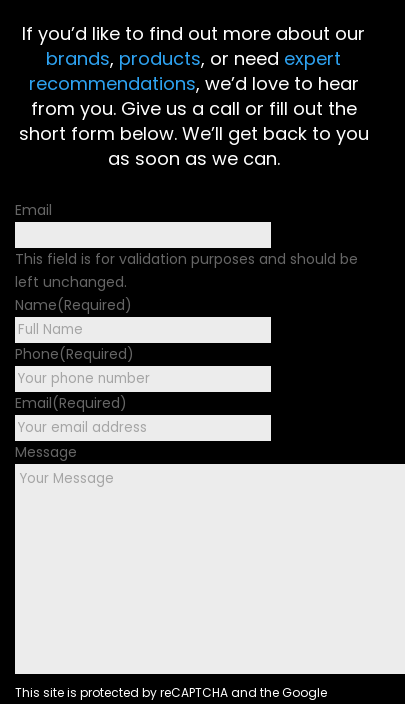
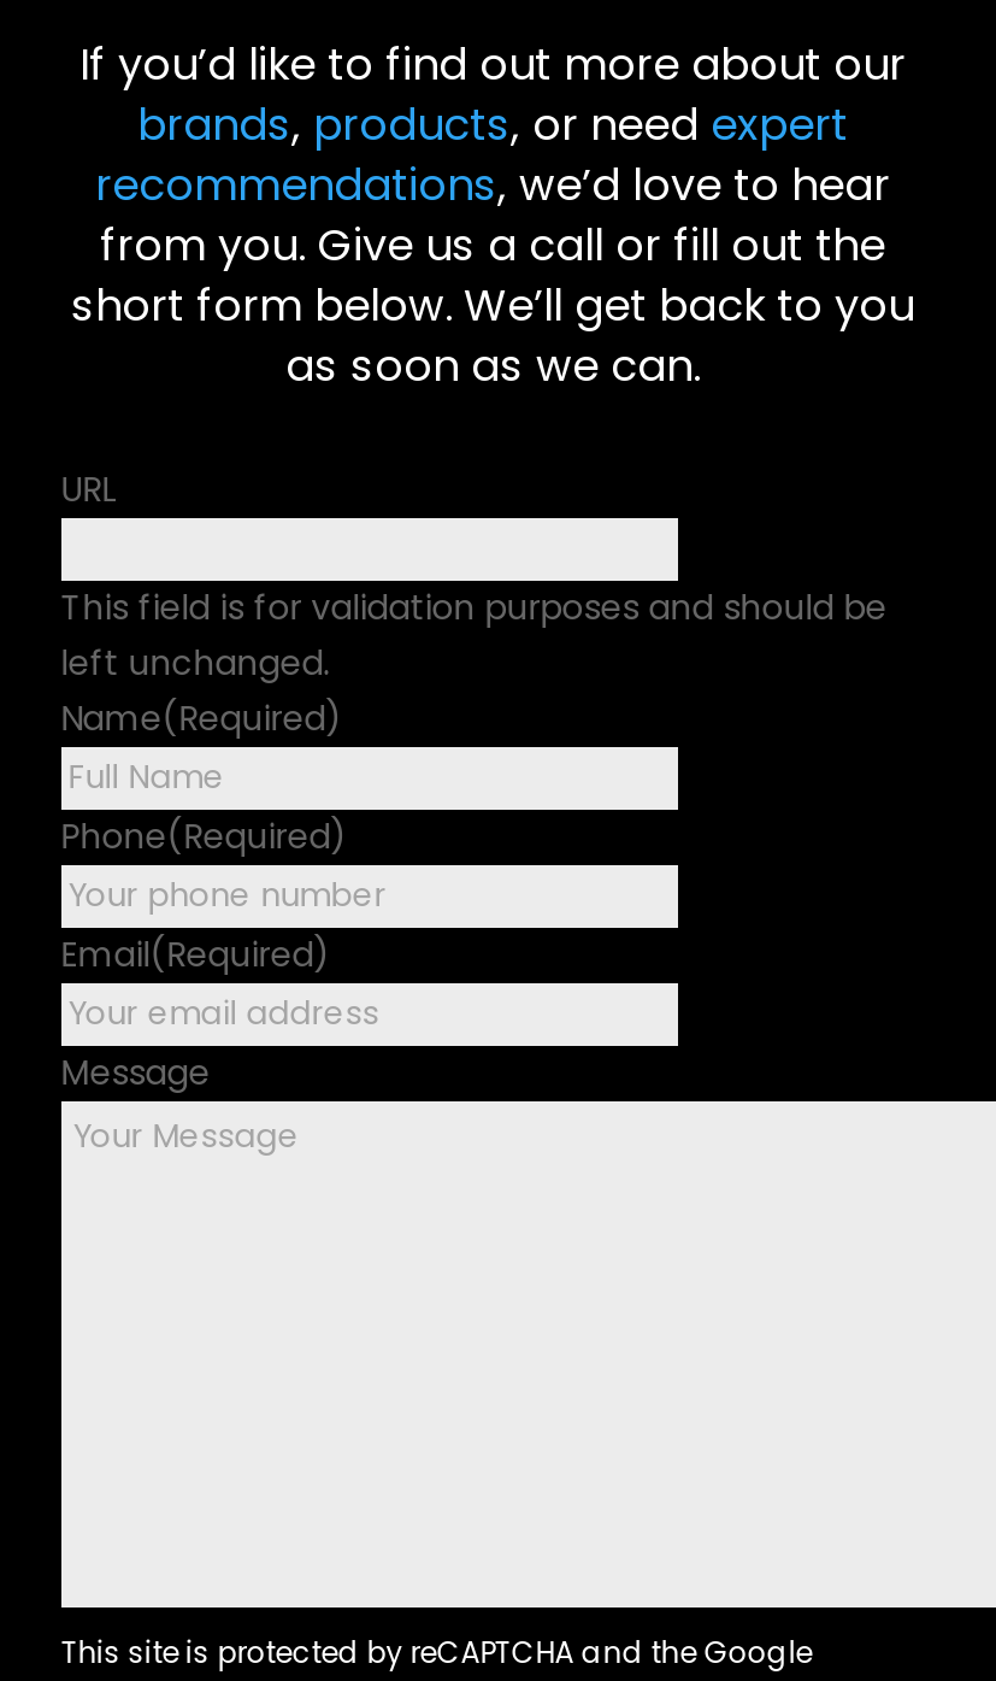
[15,200,52,220] Email -> [61,466,116,514] URL

